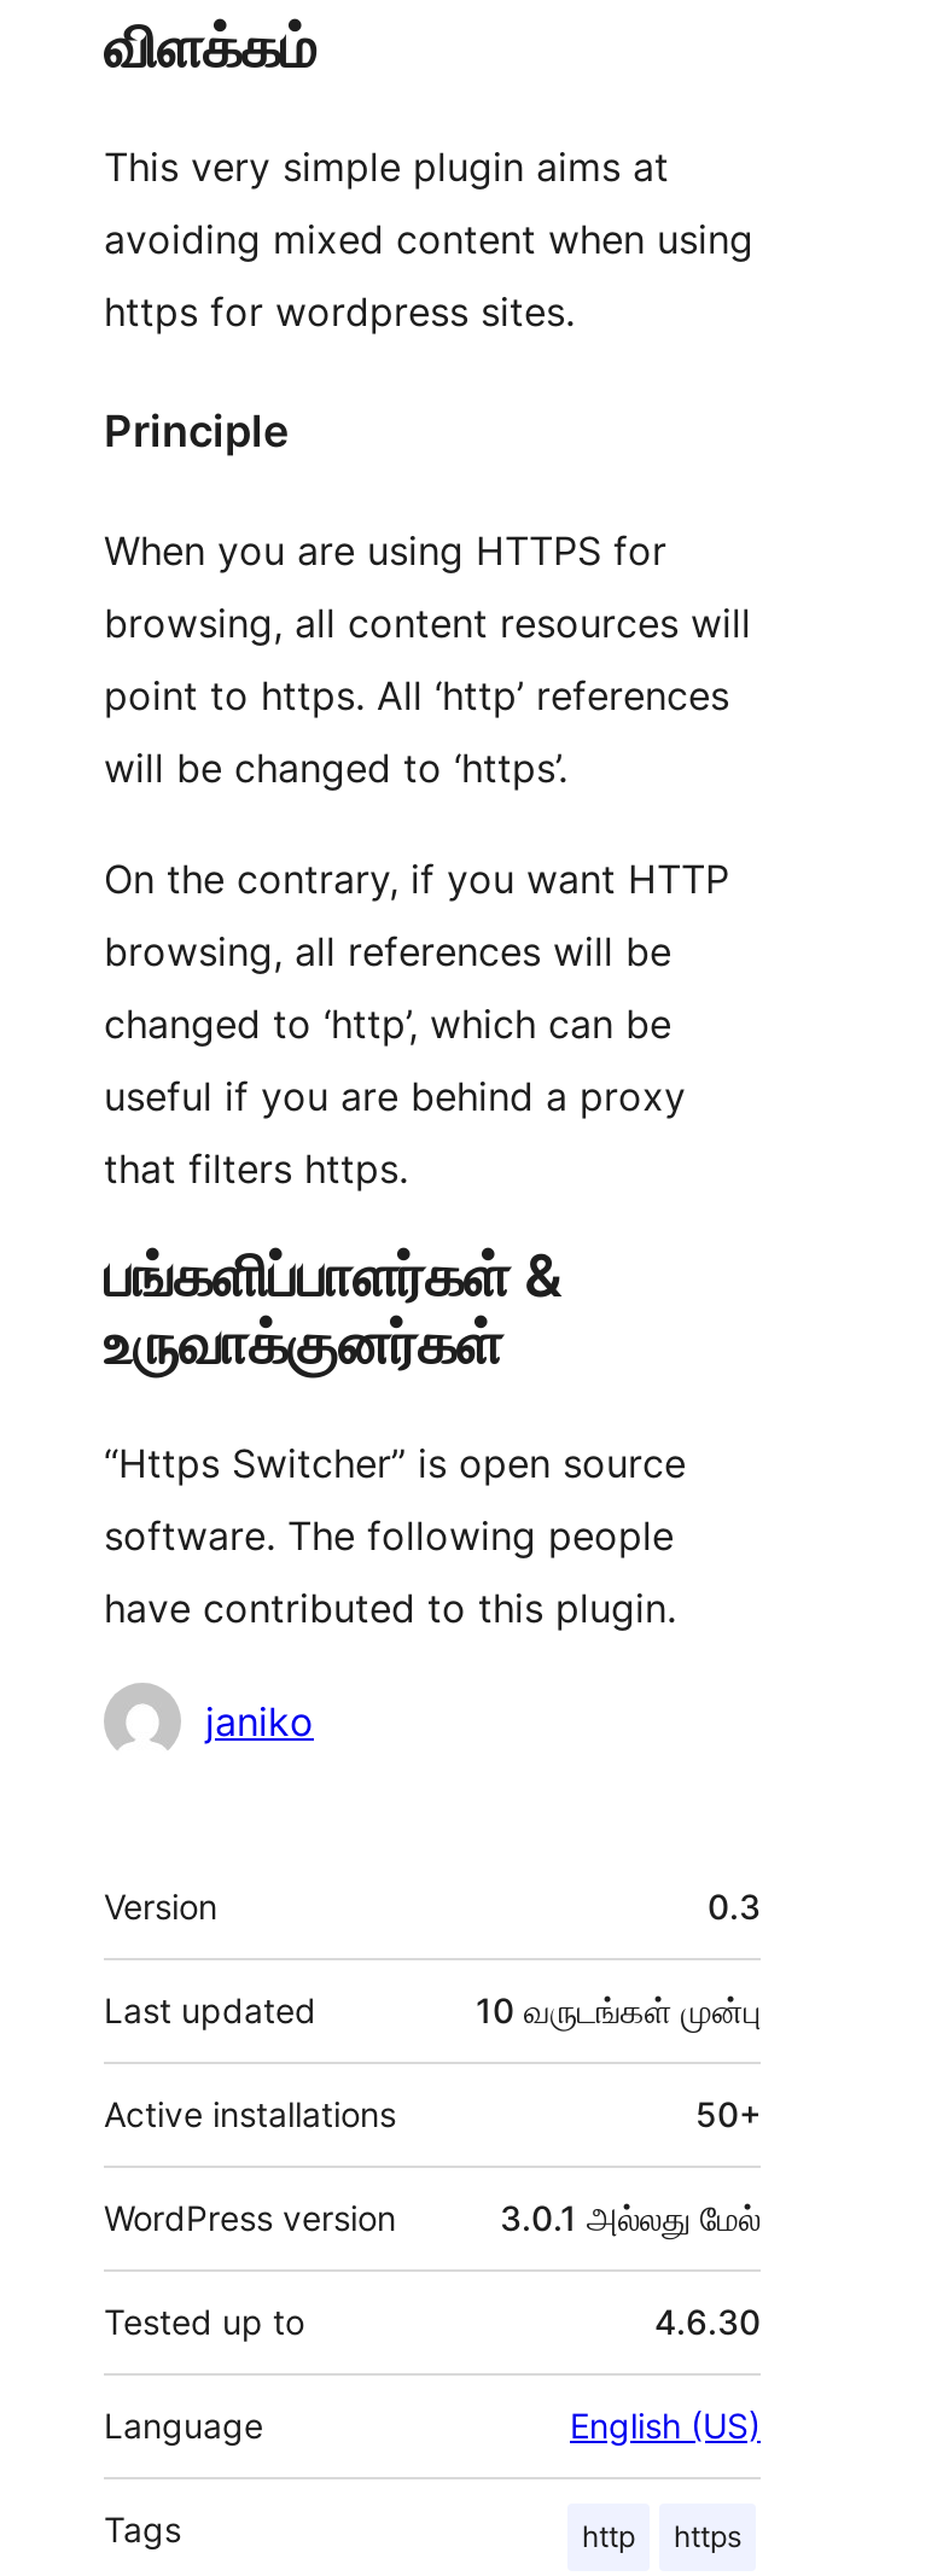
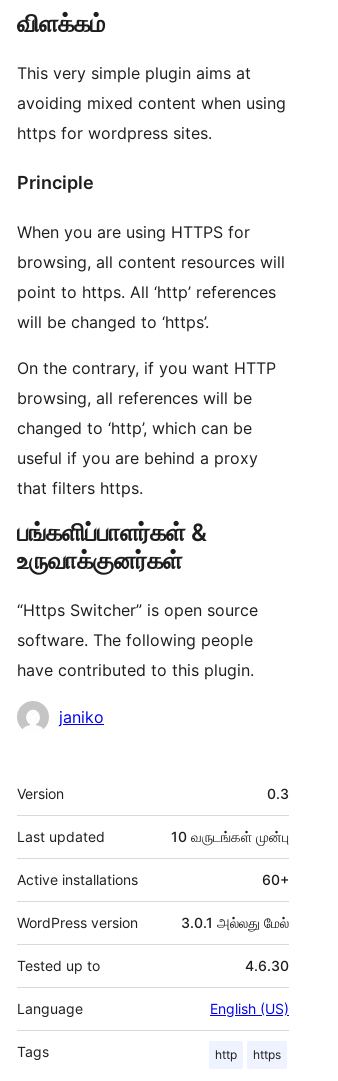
[695,2094,761,2135] 50+ -> [262,871,289,888] 60+

